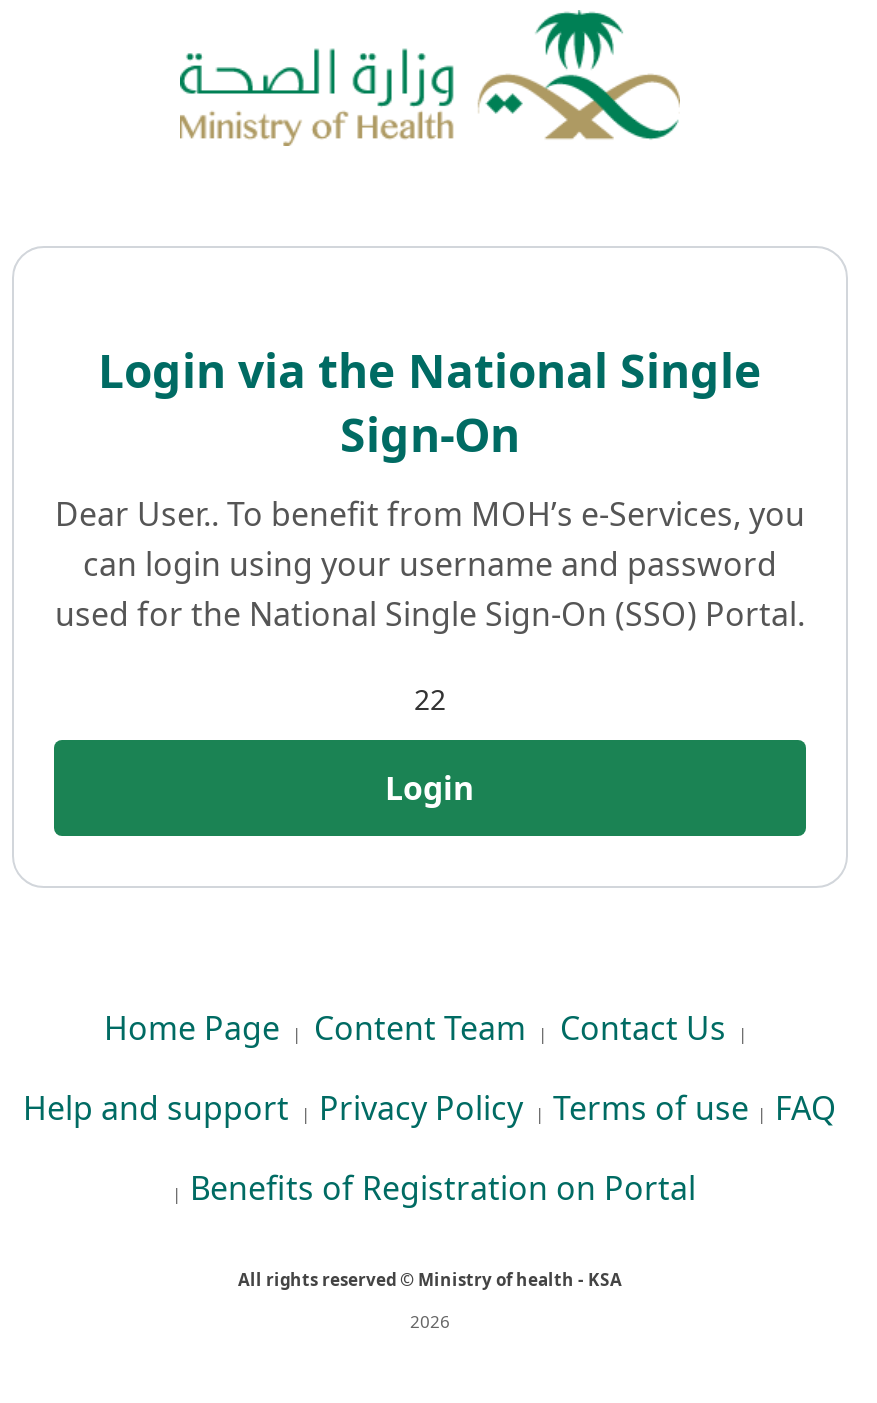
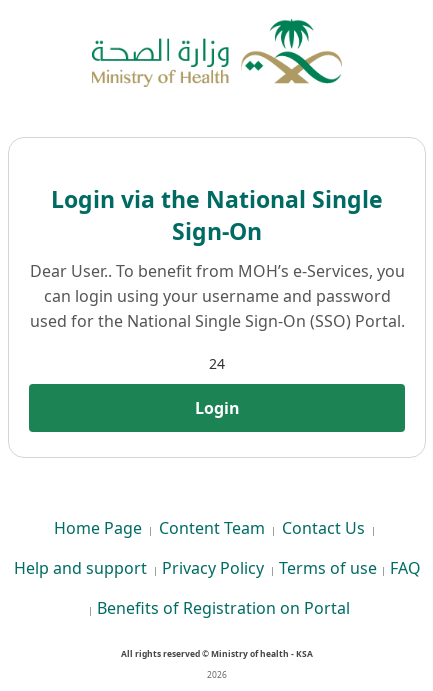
[414,680,446,718] 22 -> [209,354,225,373] 24

